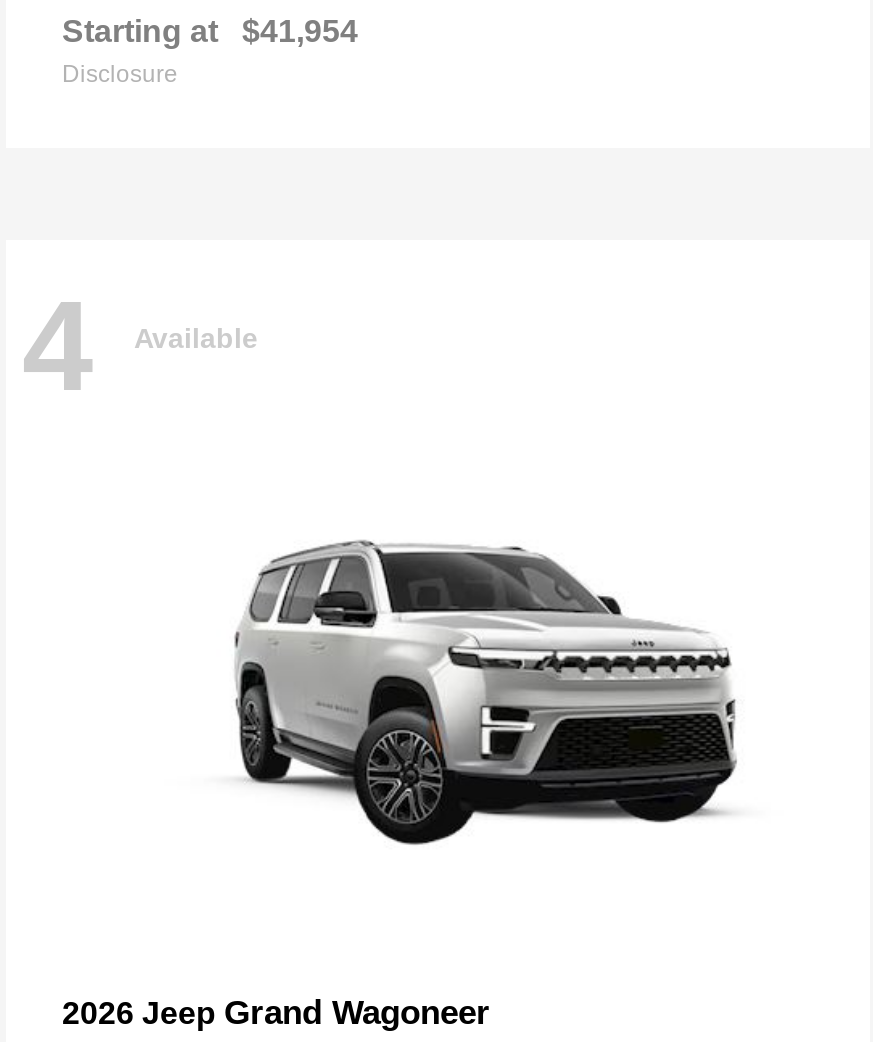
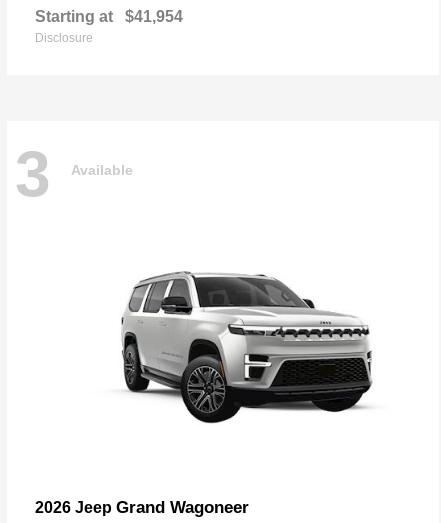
[22,273,258,417] 4 Available -> [15,137,133,209] 3 Available

